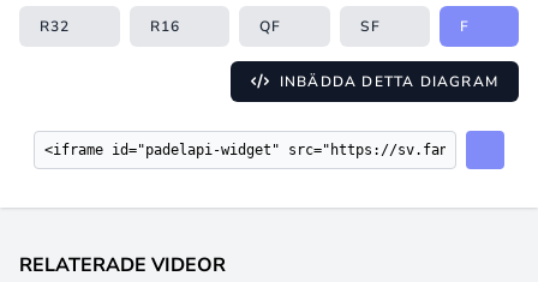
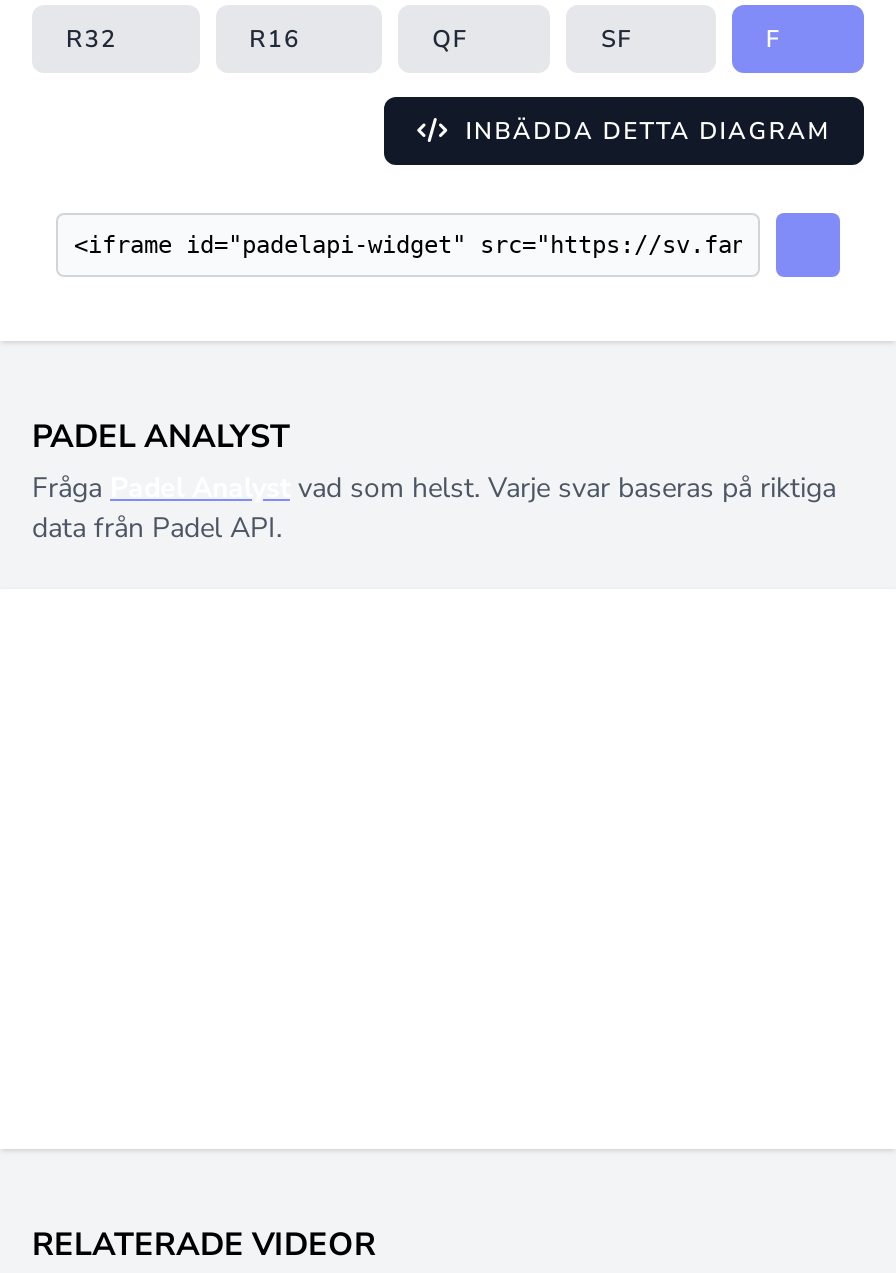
none -> [32,415,836,547] PADEL ANALYST | Fråga Padel Analyst vad som helst. Varje svar baseras på riktiga | data från Padel API.

